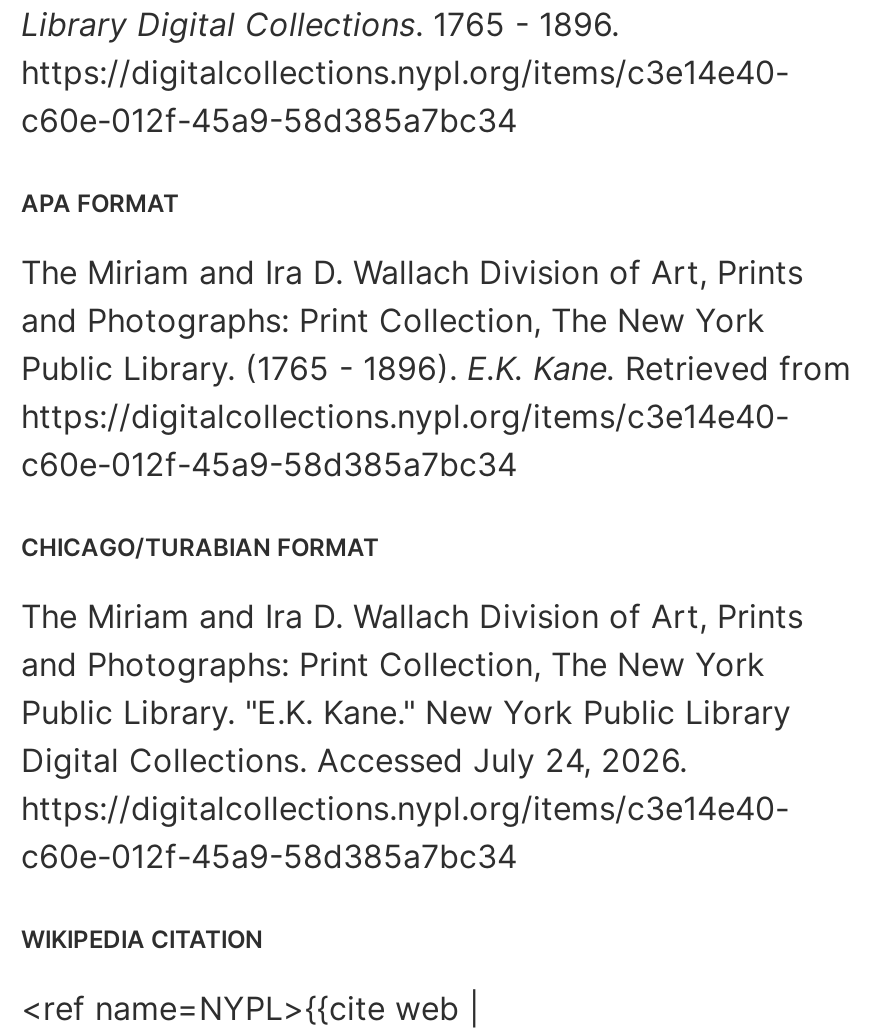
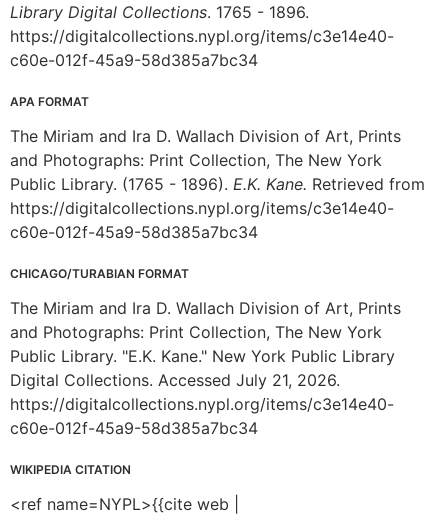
[21,740,687,780] Digital Collections. Accessed July 24, 2026. -> [10,370,340,390] Digital Collections. Accessed July 21, 2026.

